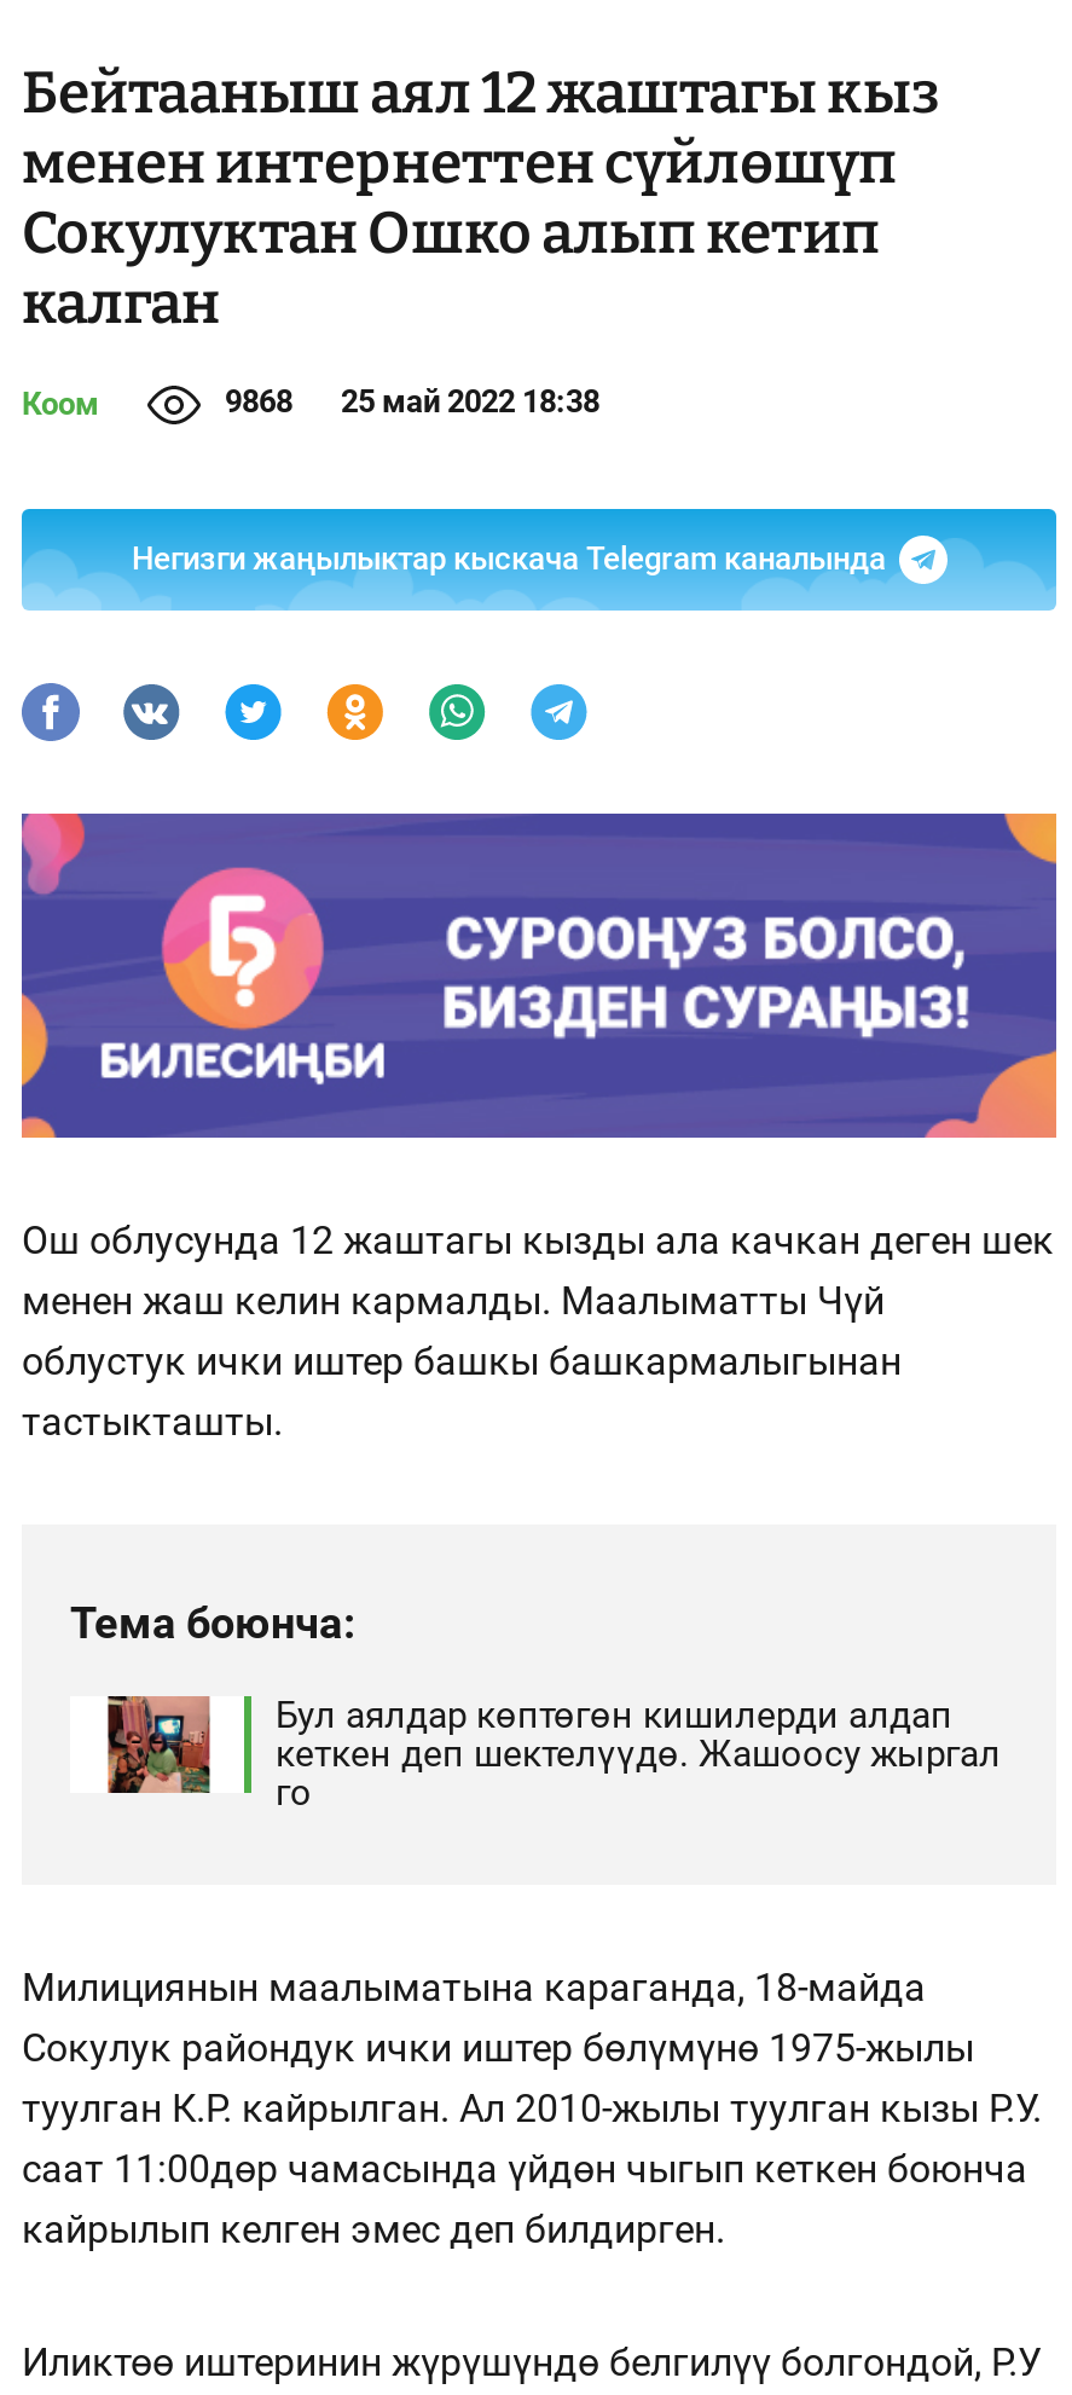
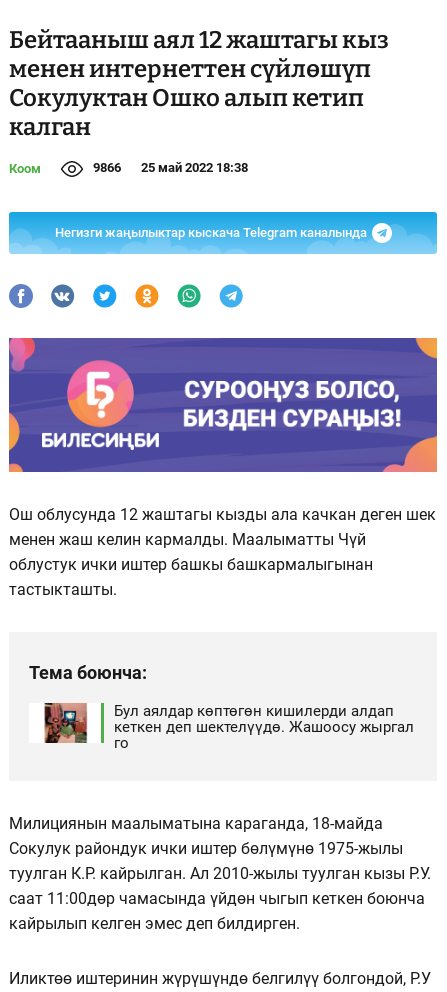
[225,383,599,420] 9868 25 май 2022 18:38 -> [93,160,248,175] 9866 25 май 2022 18:38

